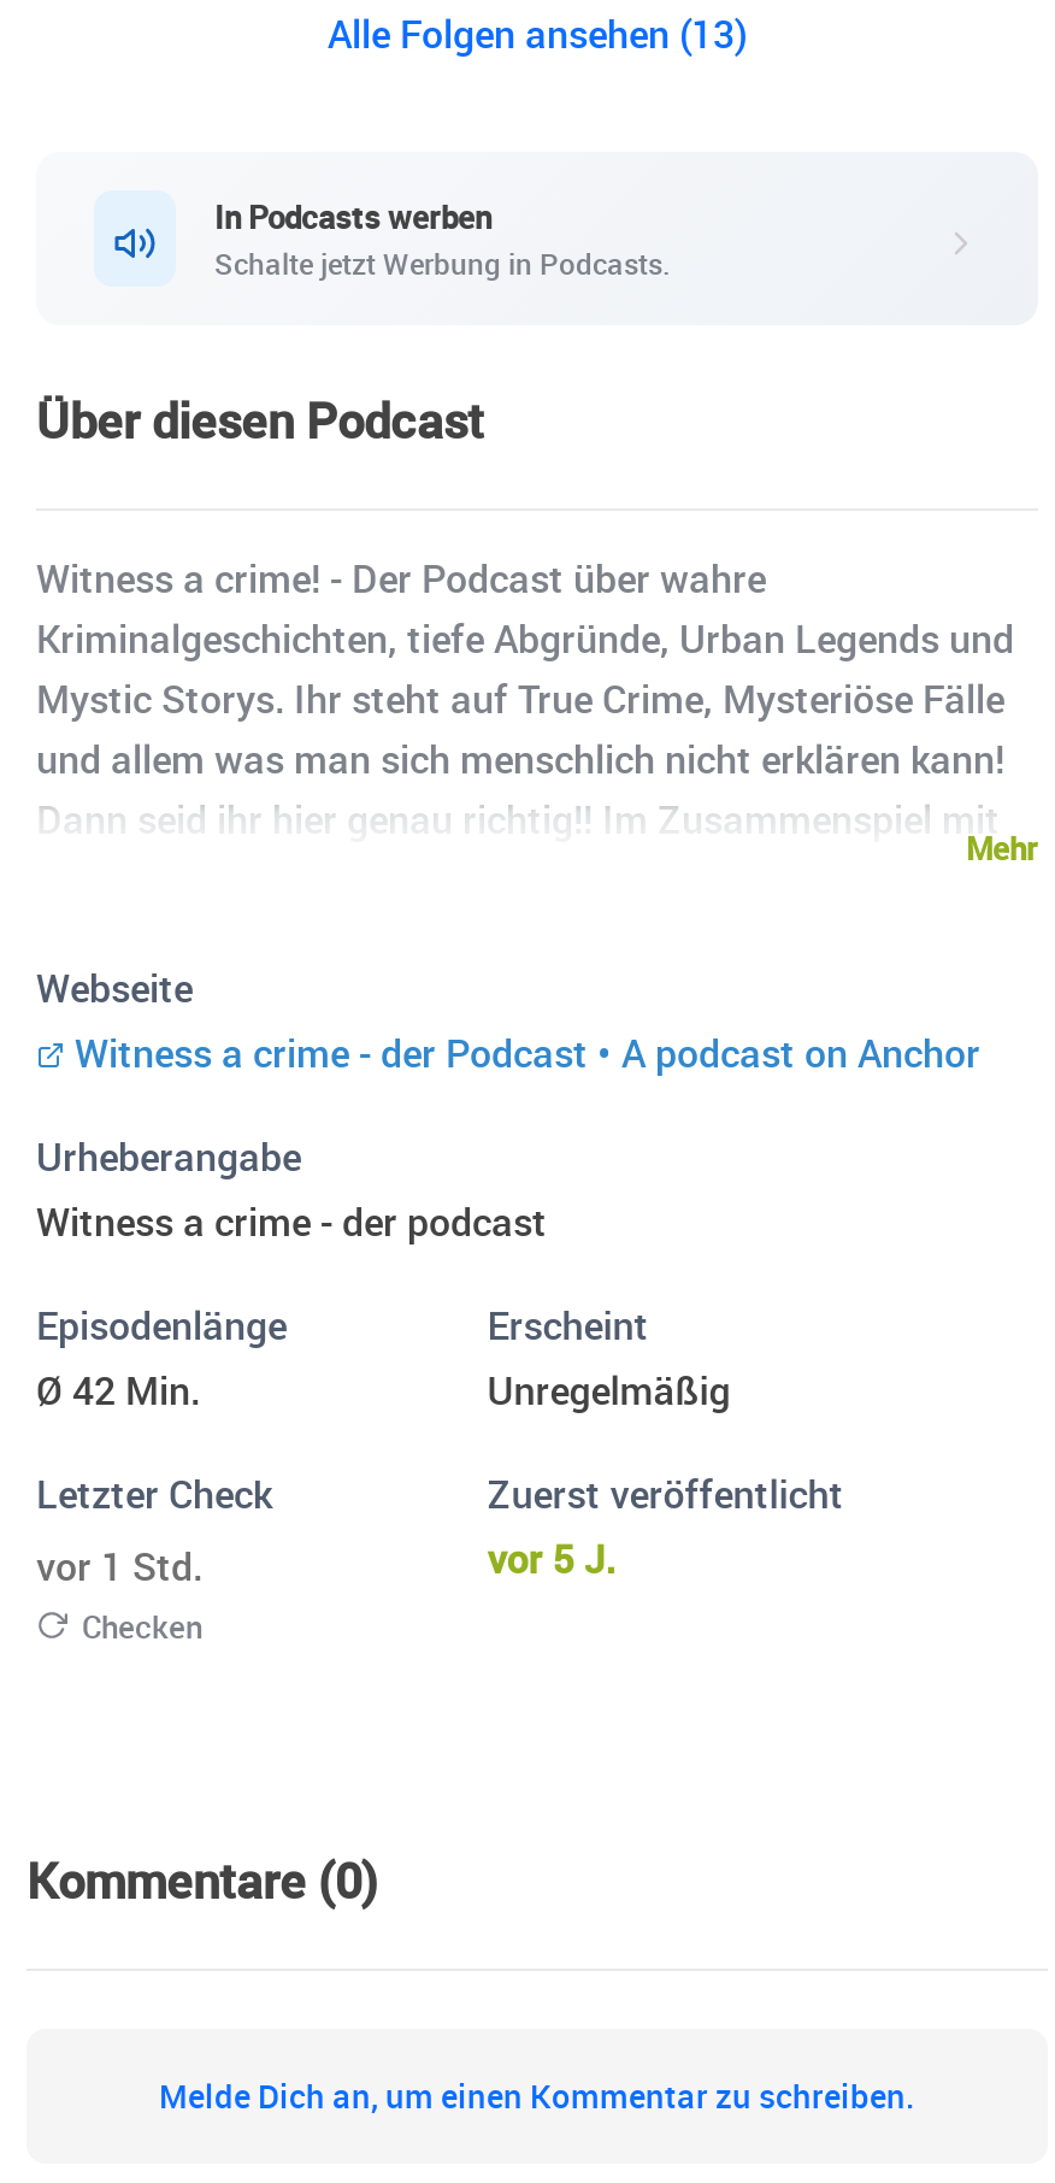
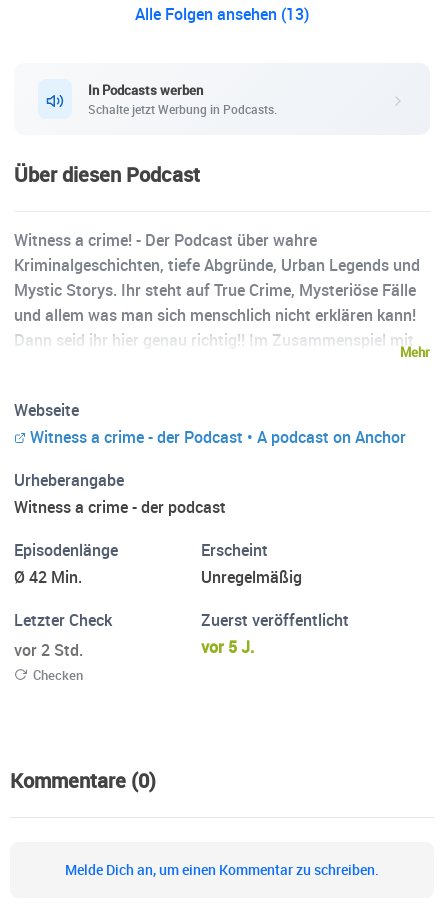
[36,1540,202,1593] vor 1 Std. -> [14,639,83,661] vor 2 Std.

